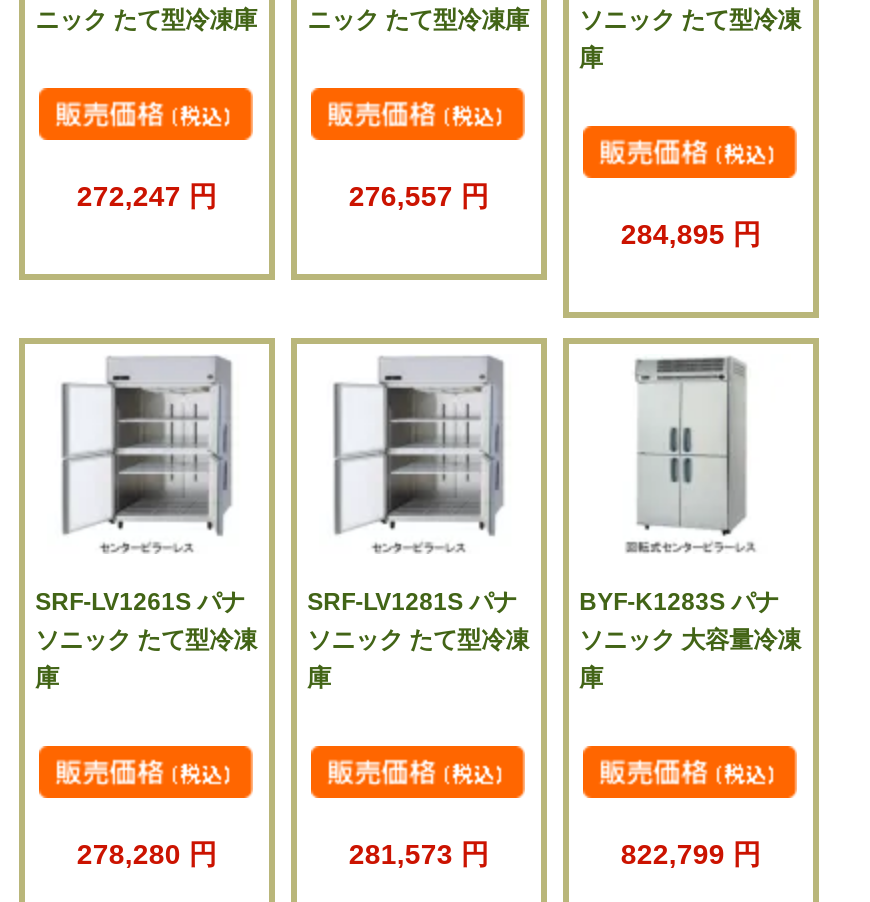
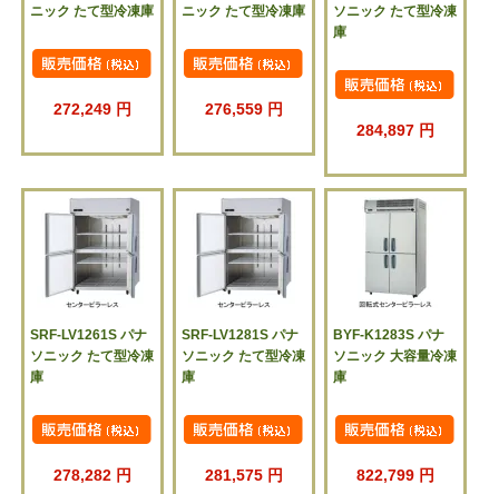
[77,181,217,213] 272,247 円 -> [53,101,131,118] 272,249 円
[349,181,489,213] 276,557 円 -> [205,101,283,118] 276,559 円
[621,219,761,251] 284,895 円 -> [356,122,434,140] 284,897 円
[77,838,217,870] 278,280 円 -> [53,466,131,484] 278,282 円
[349,838,489,870] 281,573 円 -> [205,466,283,484] 281,575 円

